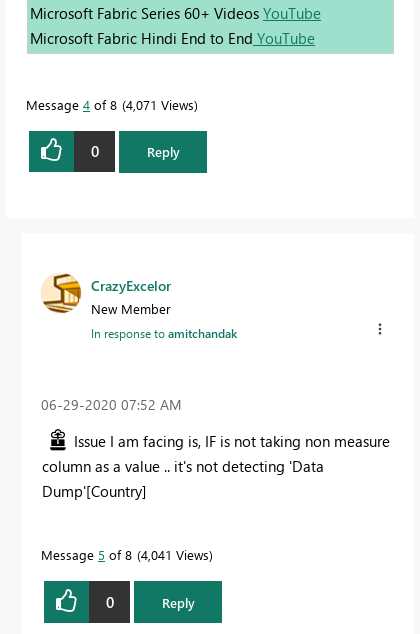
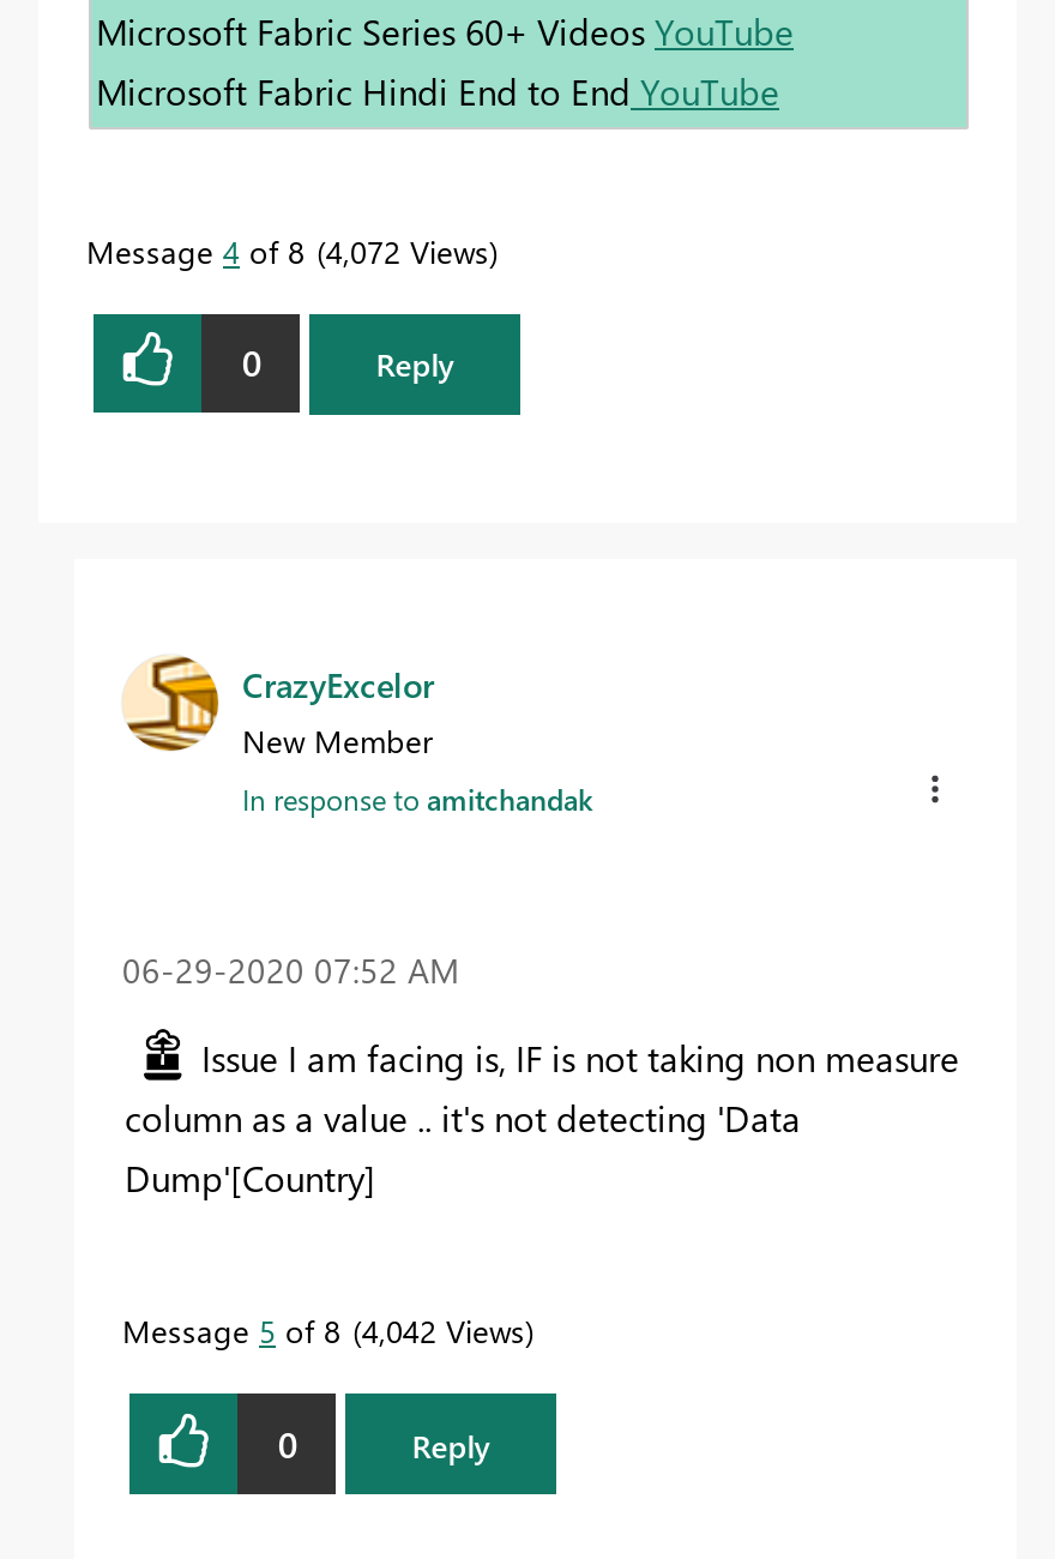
[26,96,194,113] Message 4 of 8 4,071 Views -> [86,229,489,270] Message 4 of 8 4,072 Views
[41,546,209,563] Message 5 of 8 4,041 Views -> [122,1310,525,1351] Message 5 of 8 4,042 Views

